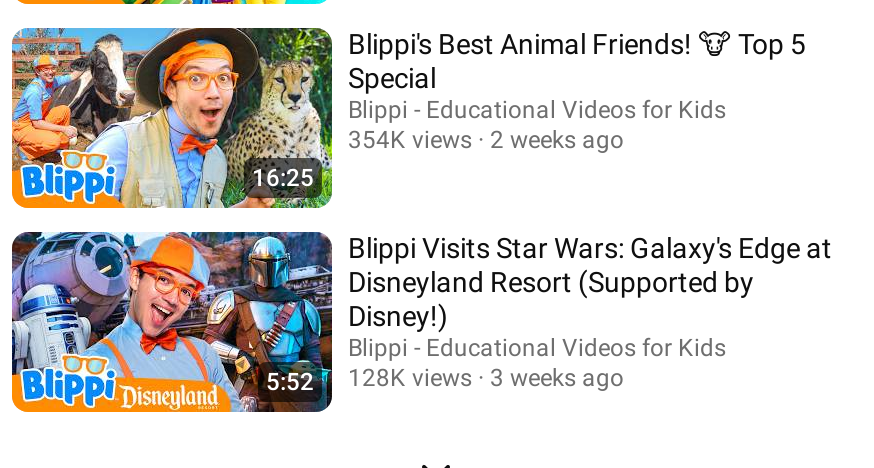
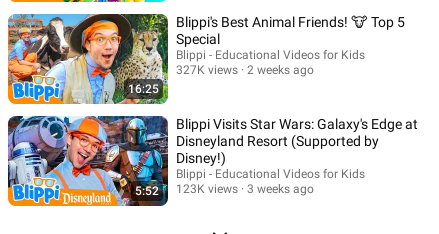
[348,125,624,153] 354K views 2 weeks ago -> [176,62,314,76] 327K views 2 weeks ago
[266,363,624,395] 5:52 128K views 3 weeks ago -> [135,181,314,197] 5:52 123K views 3 weeks ago

